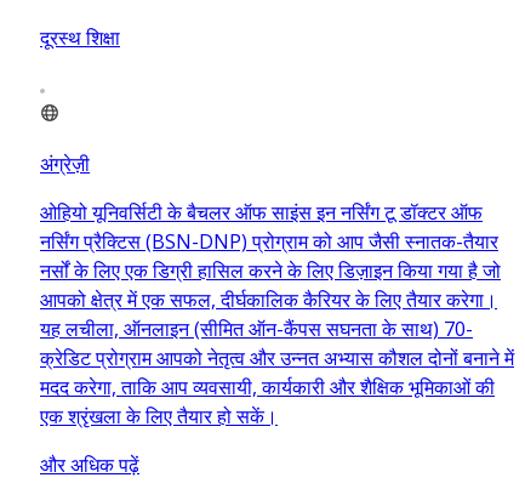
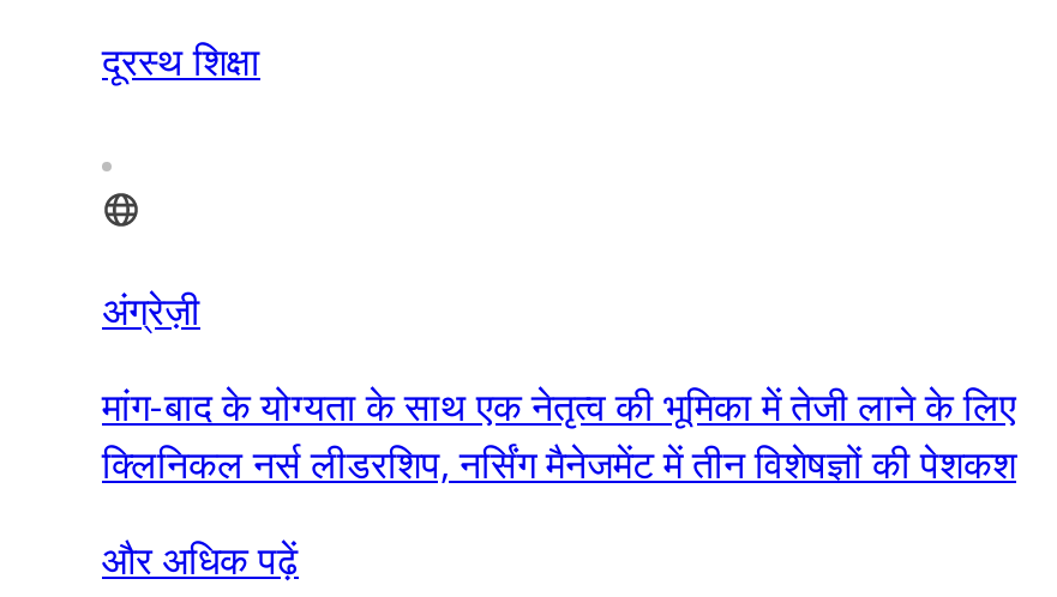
[40,199,514,429] ओहियो यूनिवर्सिटी के बैचलर ऑफ साइंस इन नर्सिंग टू डॉक्टर ऑफ | नर्सिंग प्रैक्टिस (BSN-DNP) प्रोग्राम को आप जैसी स्नातक-तैयार | नर्सों के लिए एक डिग्री हासिल करने के लिए डिज़ाइन किया गया है जो | आपको क्षेत्र में एक सफल, दीर्घकालिक कैरियर के लिए तैयार करेगा। | यह लचीला, ऑनलाइन (सीमित ऑन-कैंपस सघनता के साथ) 70- | क्रेडिट प्रोग्राम आपको नेतृत्व और उन्नत अभ्यास कौशल दोनों बनाने में | मदद करेगा, ताकि आप व्यवसायी, कार्यकारी और शैक्षिक भूमिकाओं की | एक श्रृंखला के लिए तैयार हो सकें। -> [102,379,1016,489] मांग-बाद के योग्यता के साथ एक नेतृत्व की भूमिका में तेजी लाने के लिए | क्लिनिकल नर्स लीडरशिप, नर्सिंग मैनेजमेंट में तीन विशेषज्ञों की पेशकश

